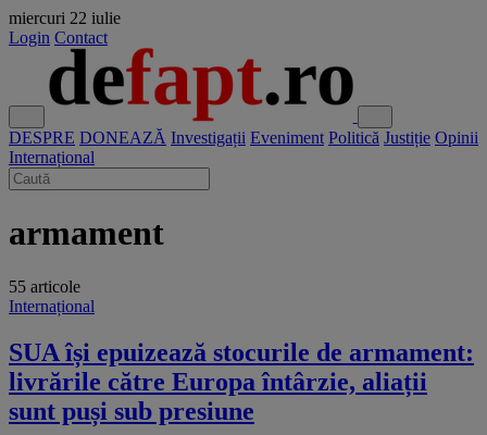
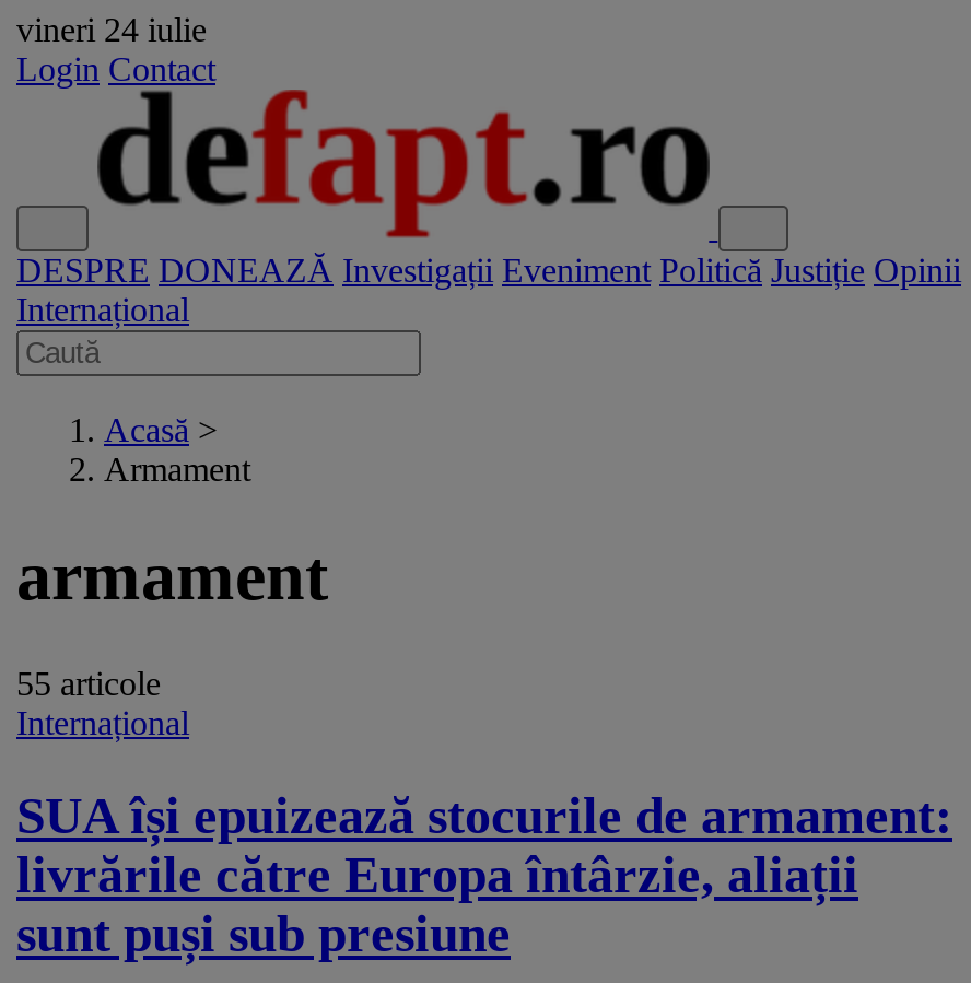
[9,9,121,27] miercuri 22 iulie -> [16,11,207,48] vineri 24 iulie
none -> [104,411,250,488] Acasă > | Armament

